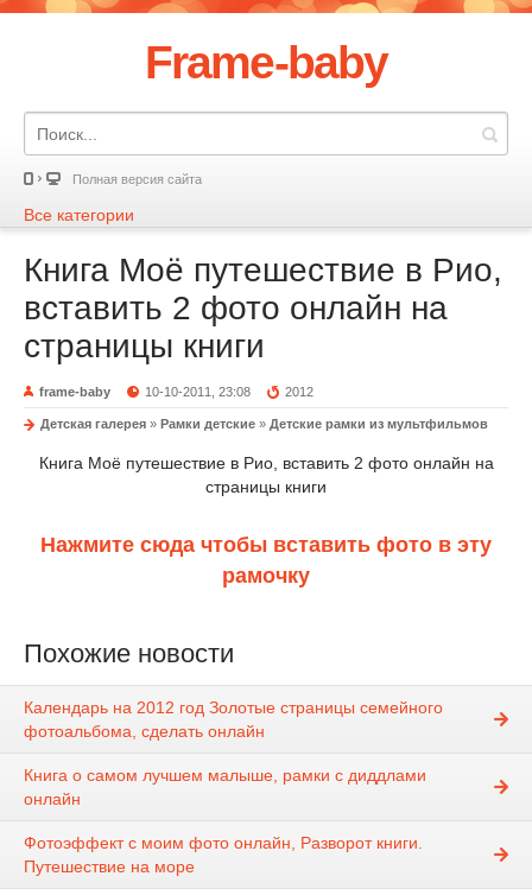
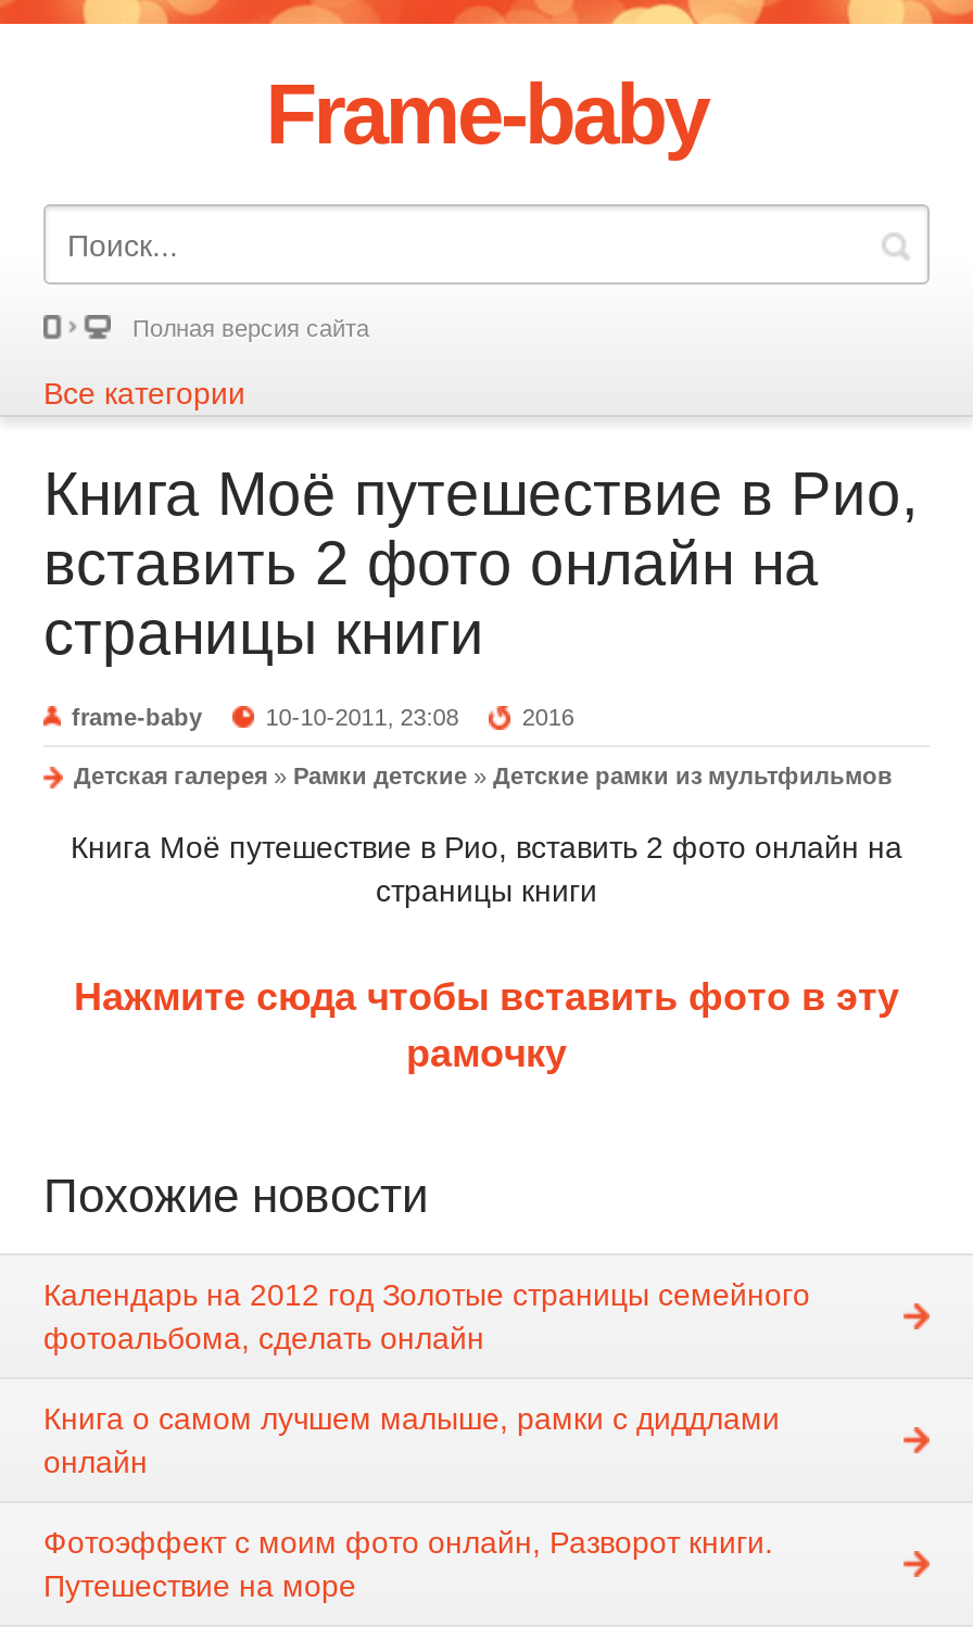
[285,385,314,399] 2012 -> [522,704,574,730] 2016

